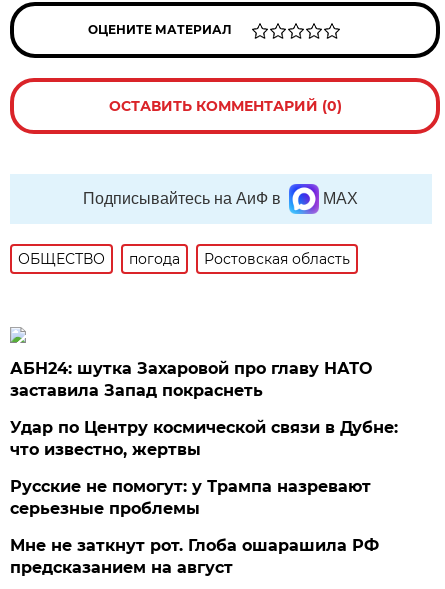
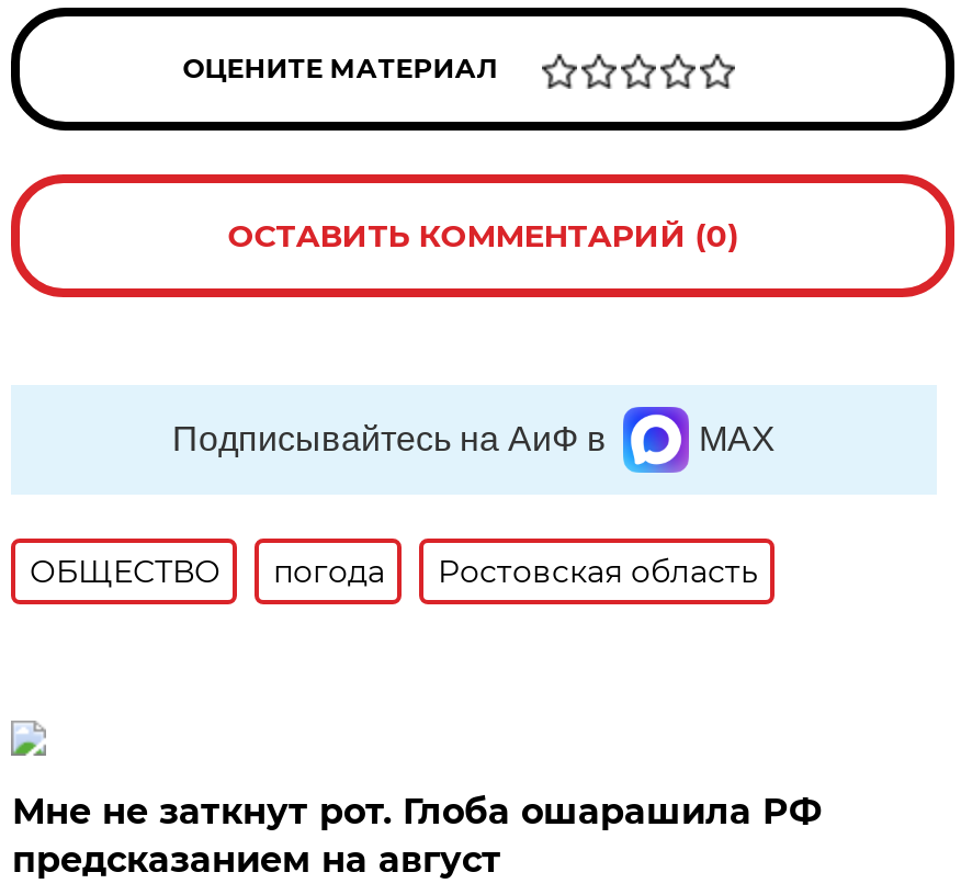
[10,359,398,518] АБН24: шутка Захаровой про главу НАТО | заставила Запад покраснеть | Удар по Центру космической связи в Дубне: | что известно, жертвы | Русские не помогут: у Трампа назревают | серьезные проблемы -> none

